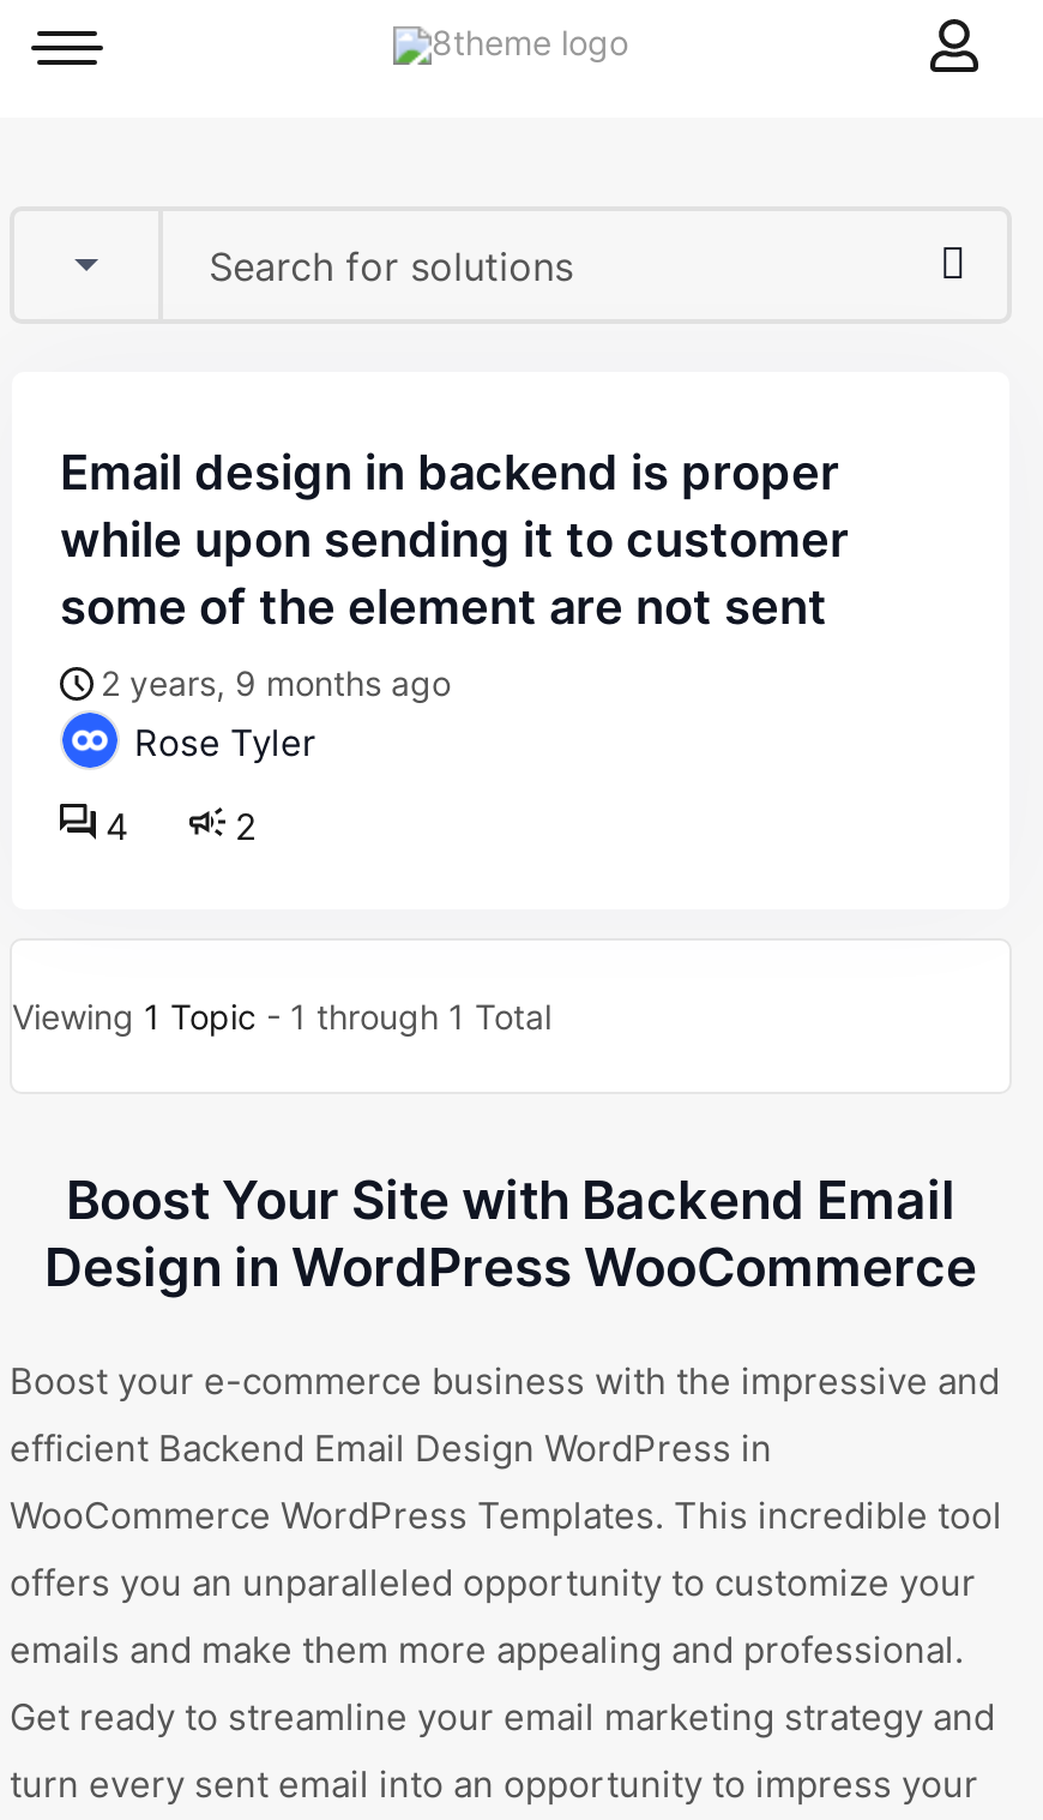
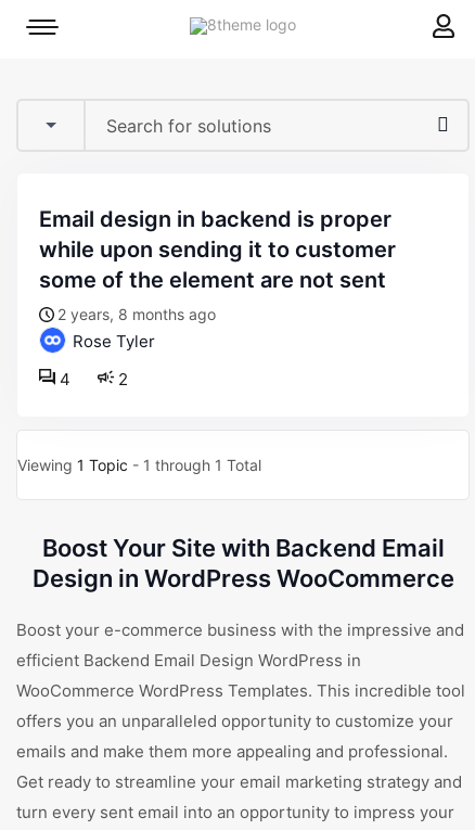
[101,662,451,703] 2 years, 9 months ago -> [57,305,216,323] 2 years, 8 months ago

